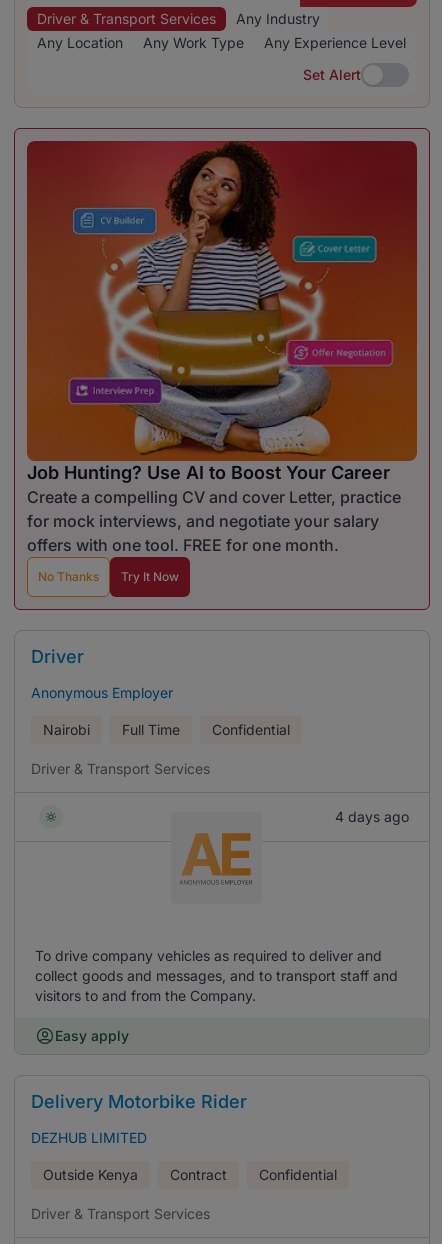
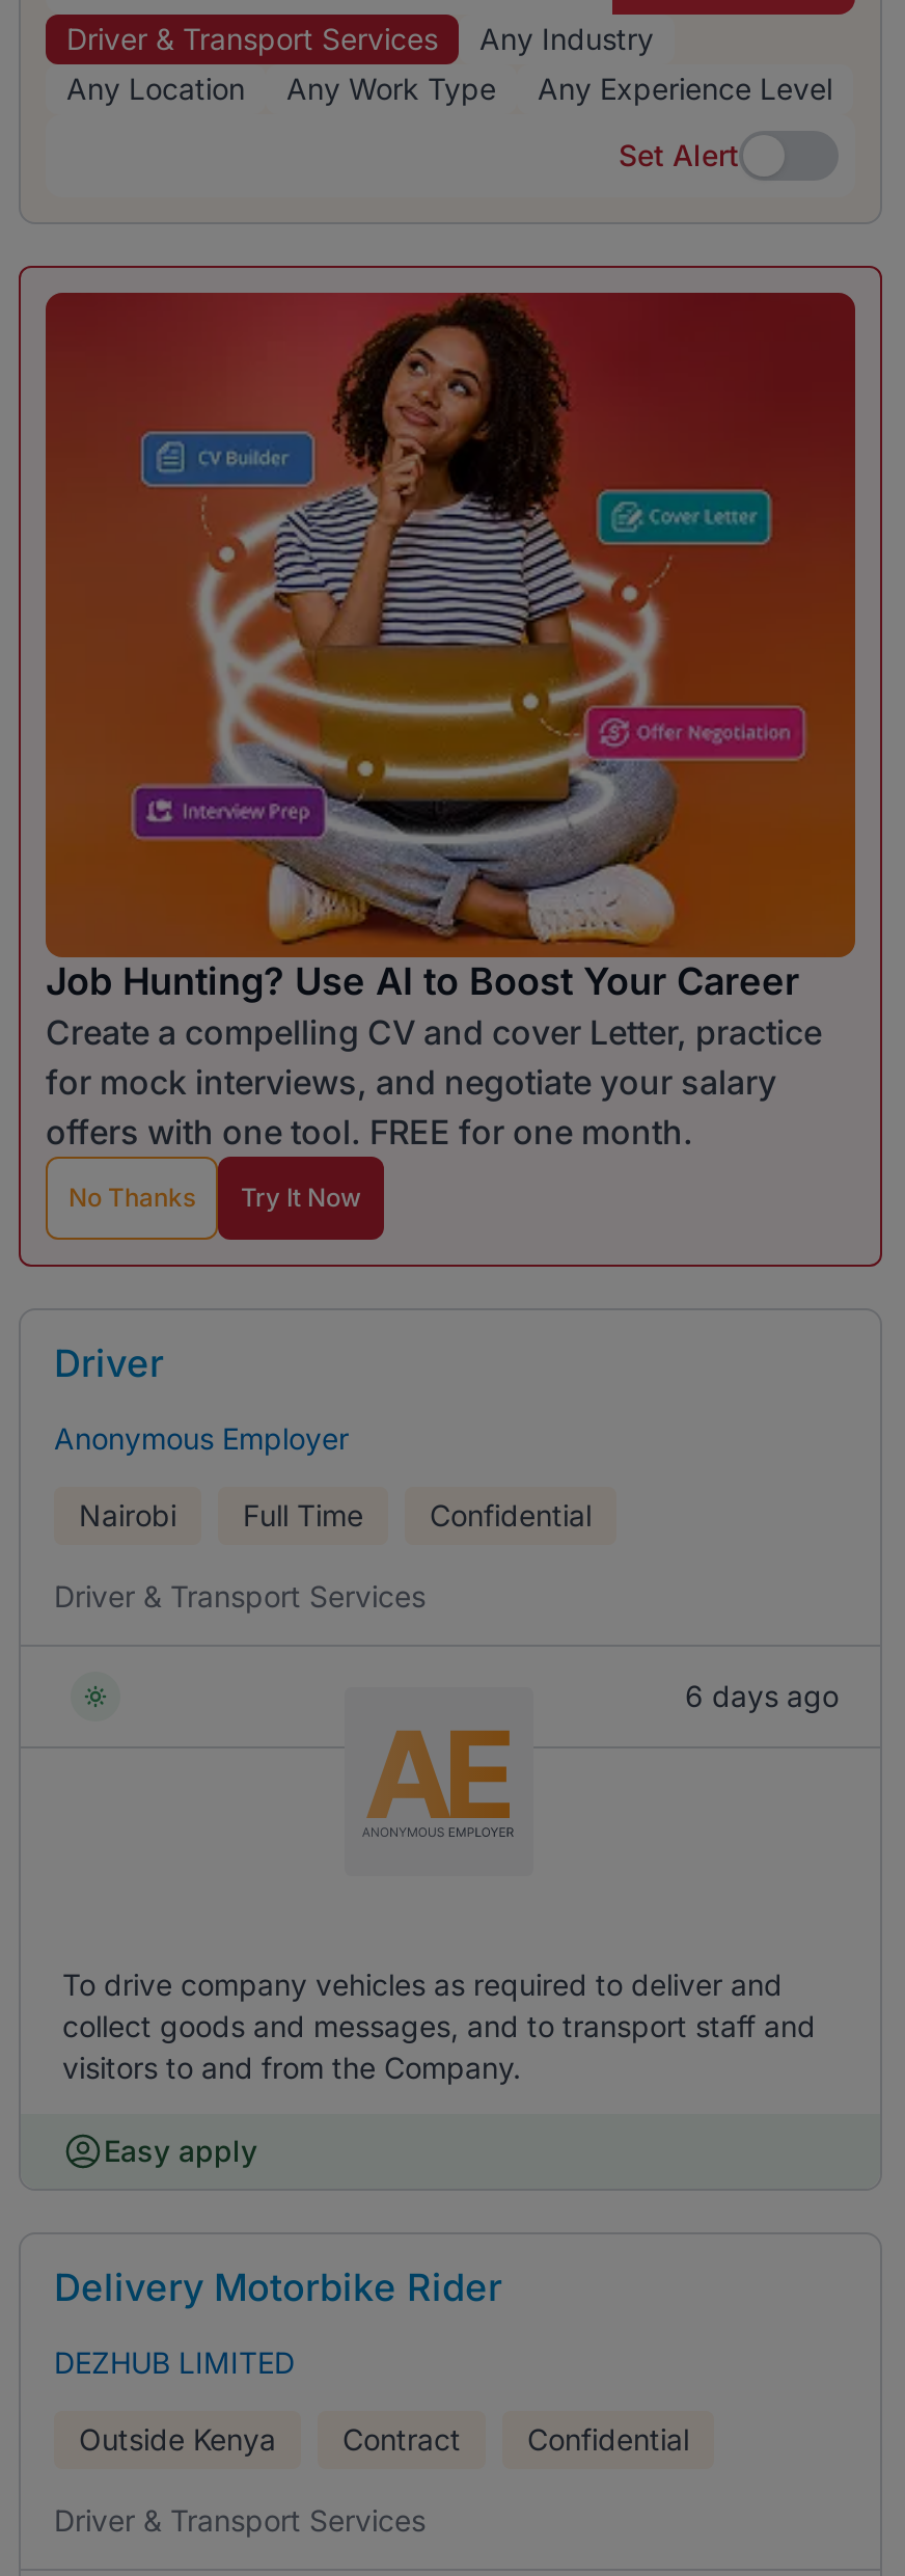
[335,808,409,825] 4 days ago -> [685,1678,839,1713] 6 days ago

